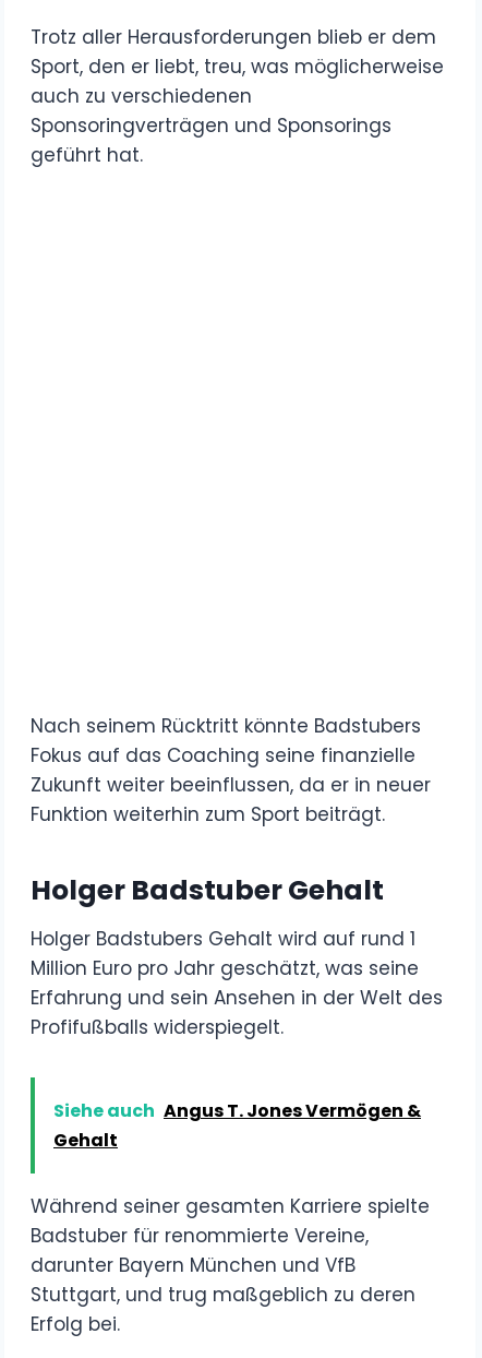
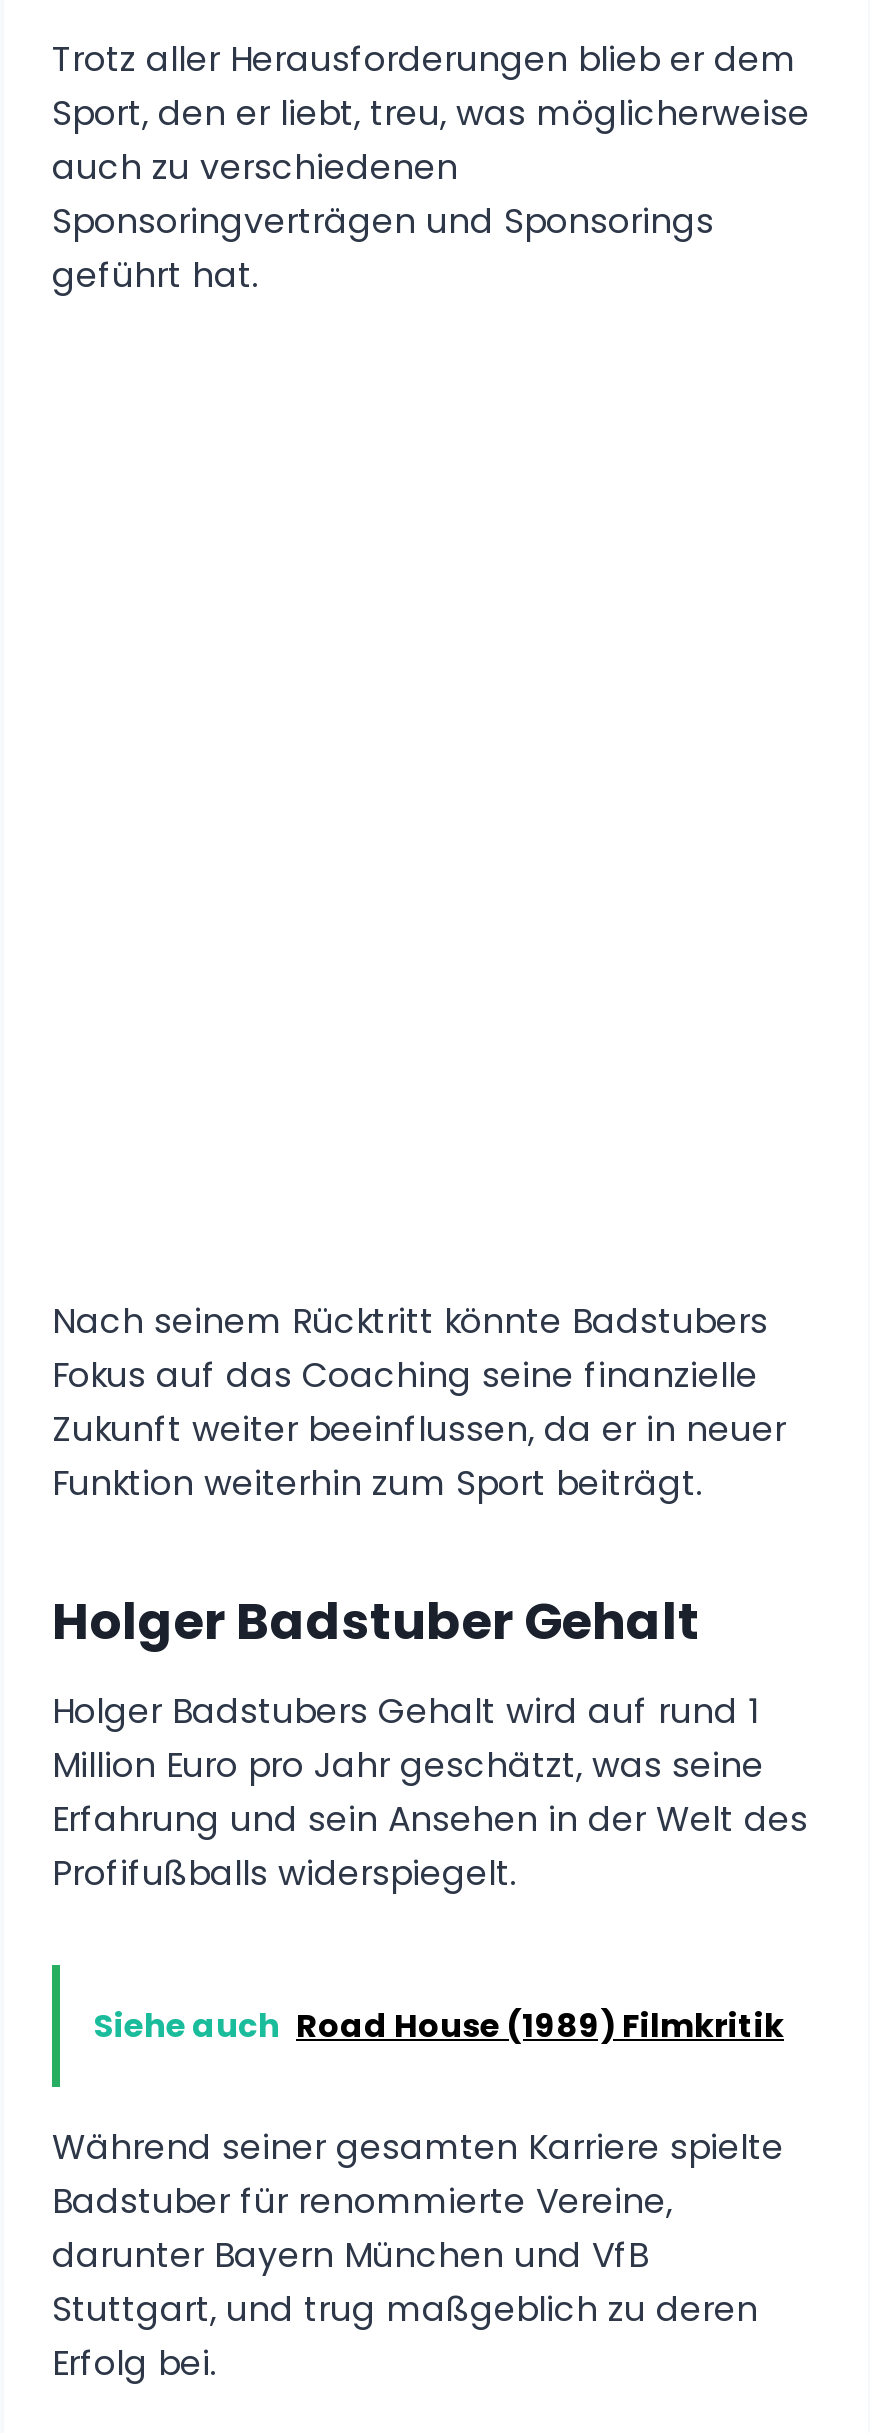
[53,1098,421,1153] Siehe auch Angus T. Jones Vermögen & | Gehalt -> [94,2003,784,2049] Siehe auch Road House (1989) Filmkritik

